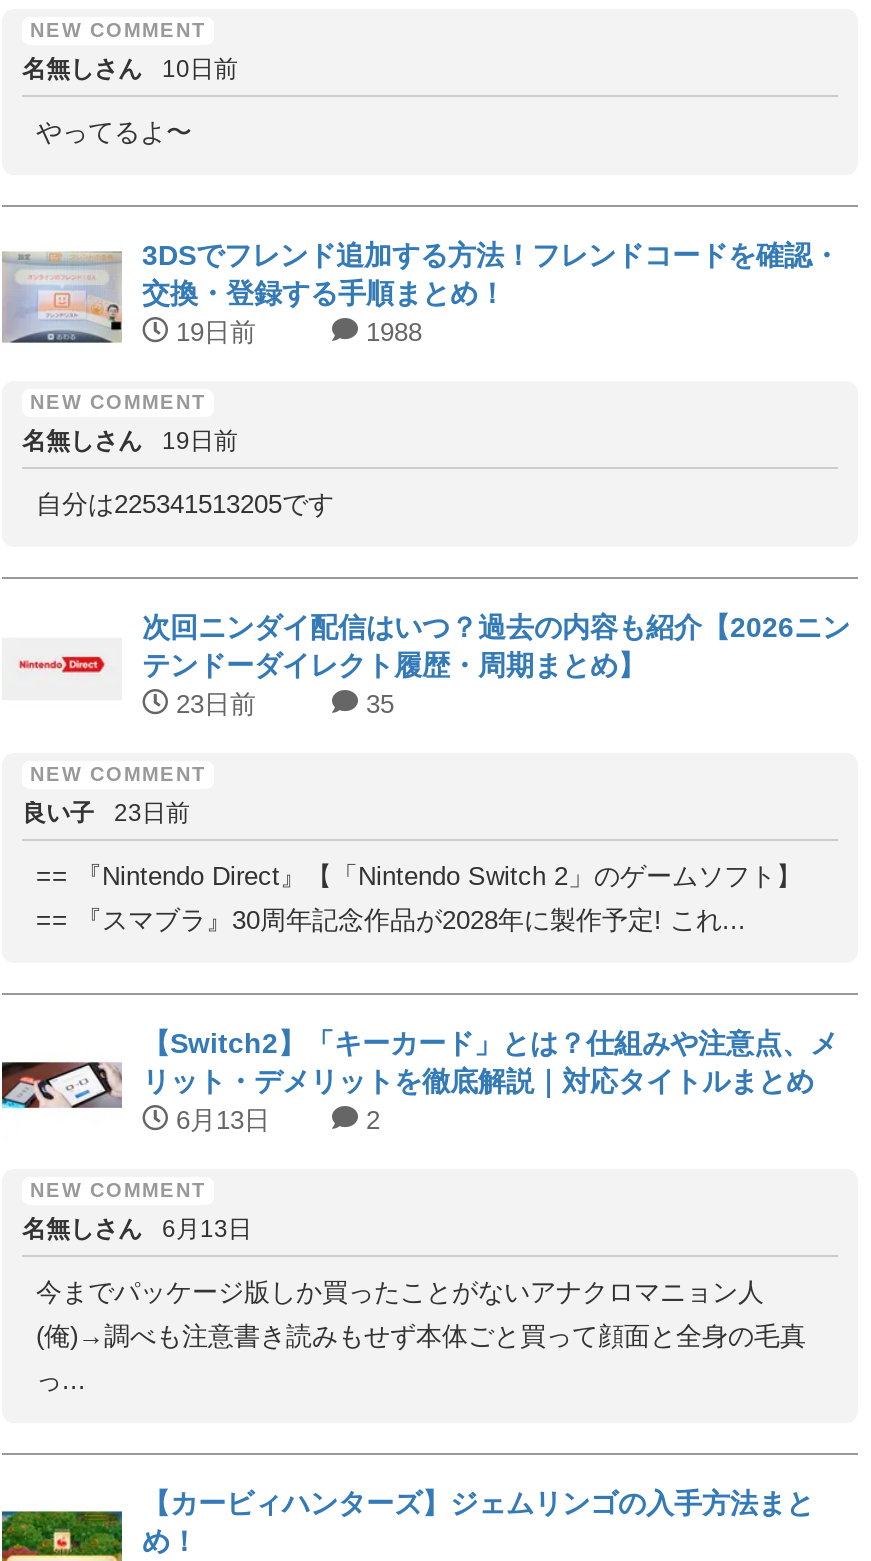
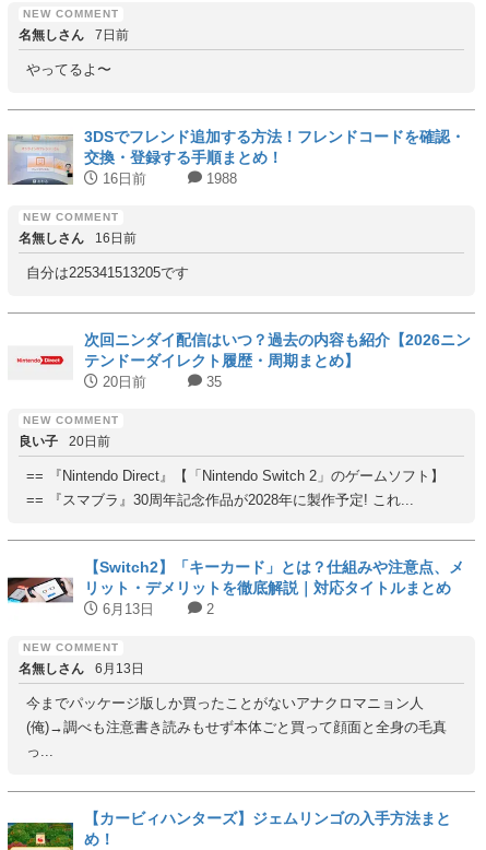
[22,55,238,83] 名無しさん 10日前 -> [19,27,129,43] 名無しさん 7日前
[168,317,256,347] 19日前 -> [98,170,146,187] 16日前
[22,427,238,455] 名無しさん 19日前 -> [19,231,137,246] 名無しさん 16日前
[168,689,256,719] 23日前 -> [98,374,146,390] 20日前
[22,799,190,827] 良い子 23日前 -> [19,434,110,449] 良い子 20日前

